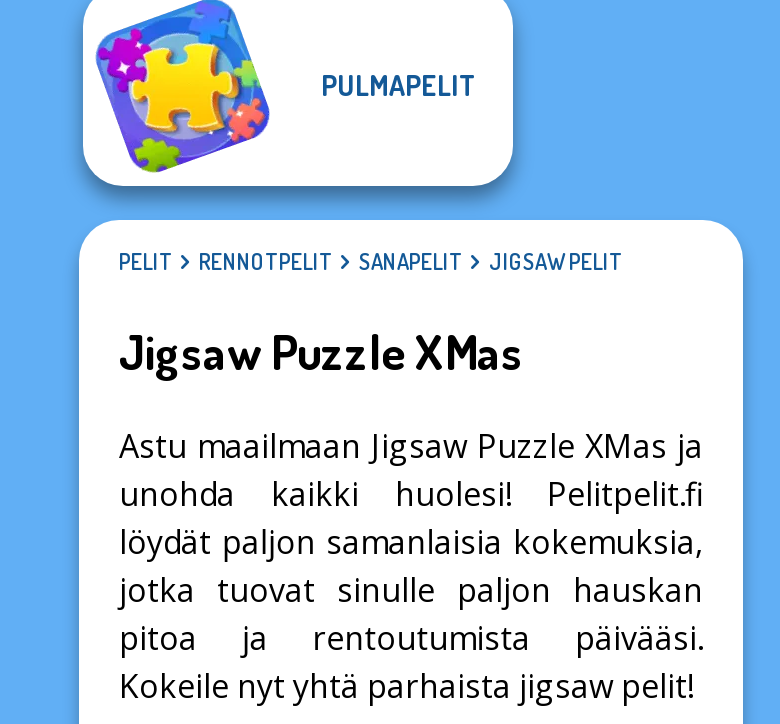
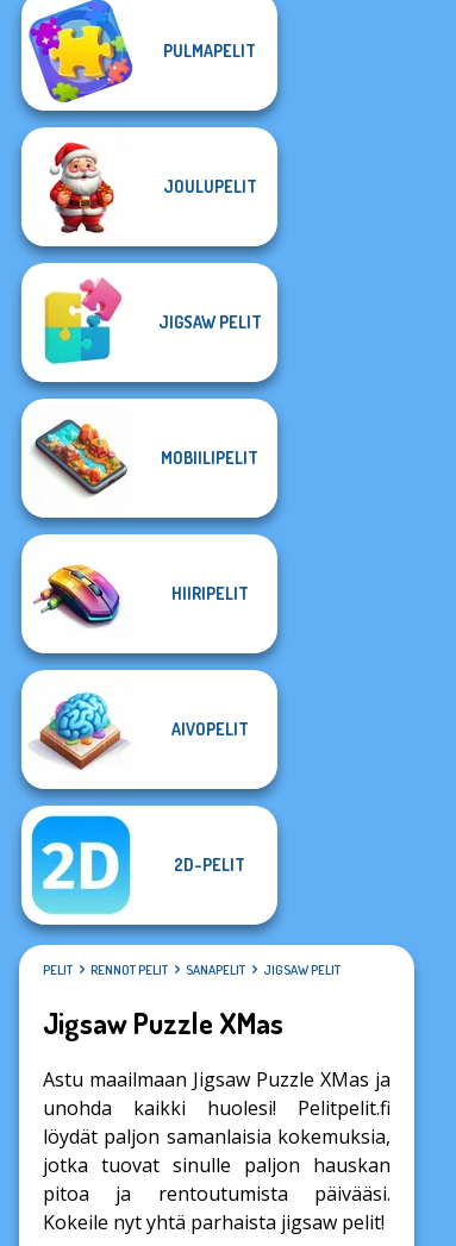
none -> [19,126,280,915] [image] | JOULUPELIT
none -> [158,312,261,332] JIGSAW PELIT
none -> [161,447,258,468] MOBIILIPELIT
none -> [171,583,248,603] HIIRIPELIT
none -> [171,719,248,739] AIVOPELIT
none -> [174,854,245,875] 2D-PELIT

